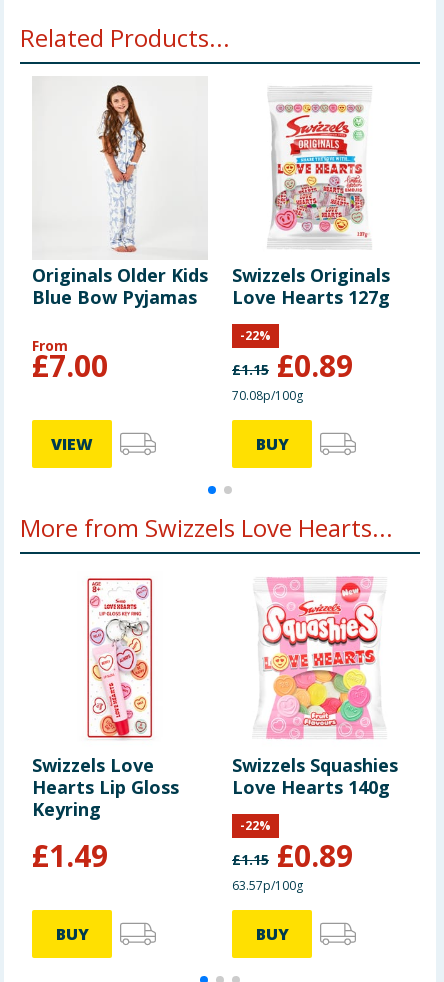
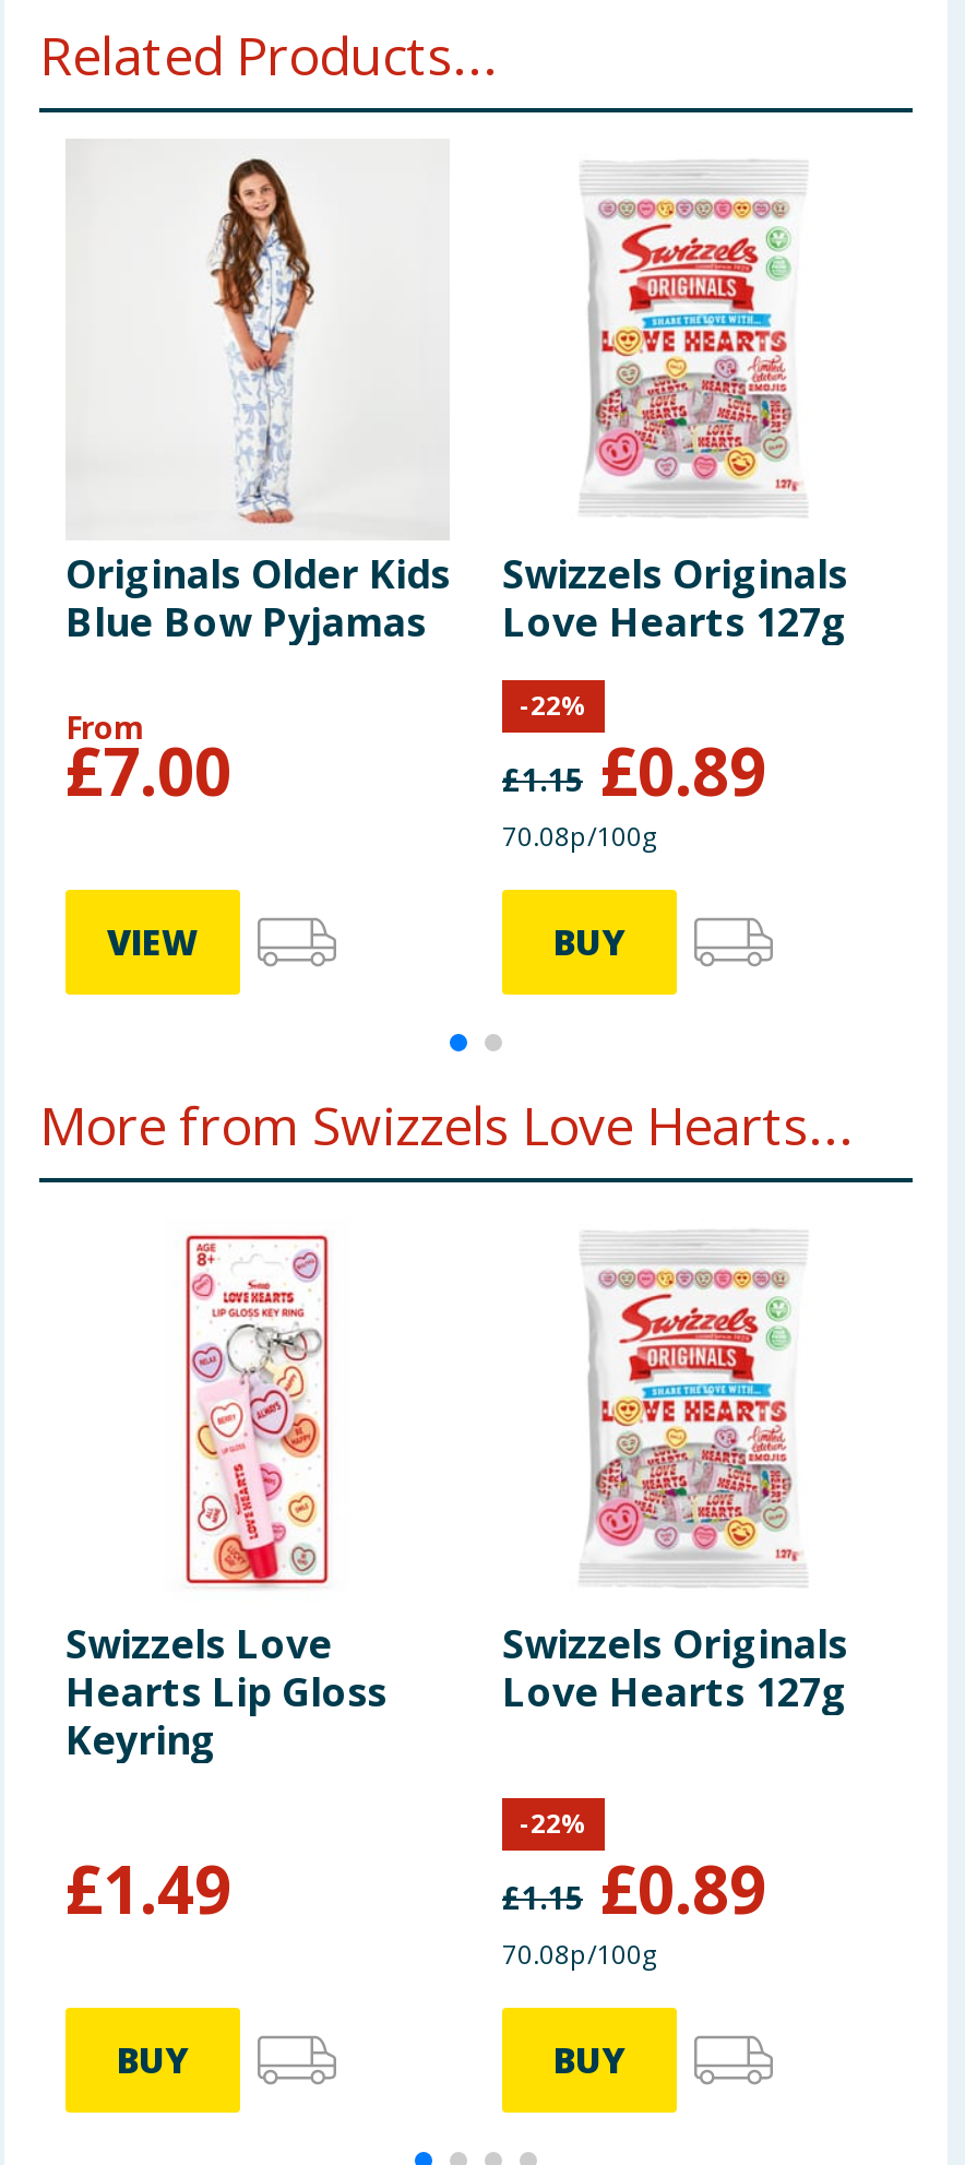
[232,576,398,777] [image] | Swizzels Squashies -> [502,1233,847,1670] [image] | Swizzels Originals
[232,775,390,799] Love Hearts 140g -> [502,1666,847,1718] Love Hearts 127g
[232,877,303,894] 63.57p/100g -> [502,1936,657,1974] 70.08p/100g

